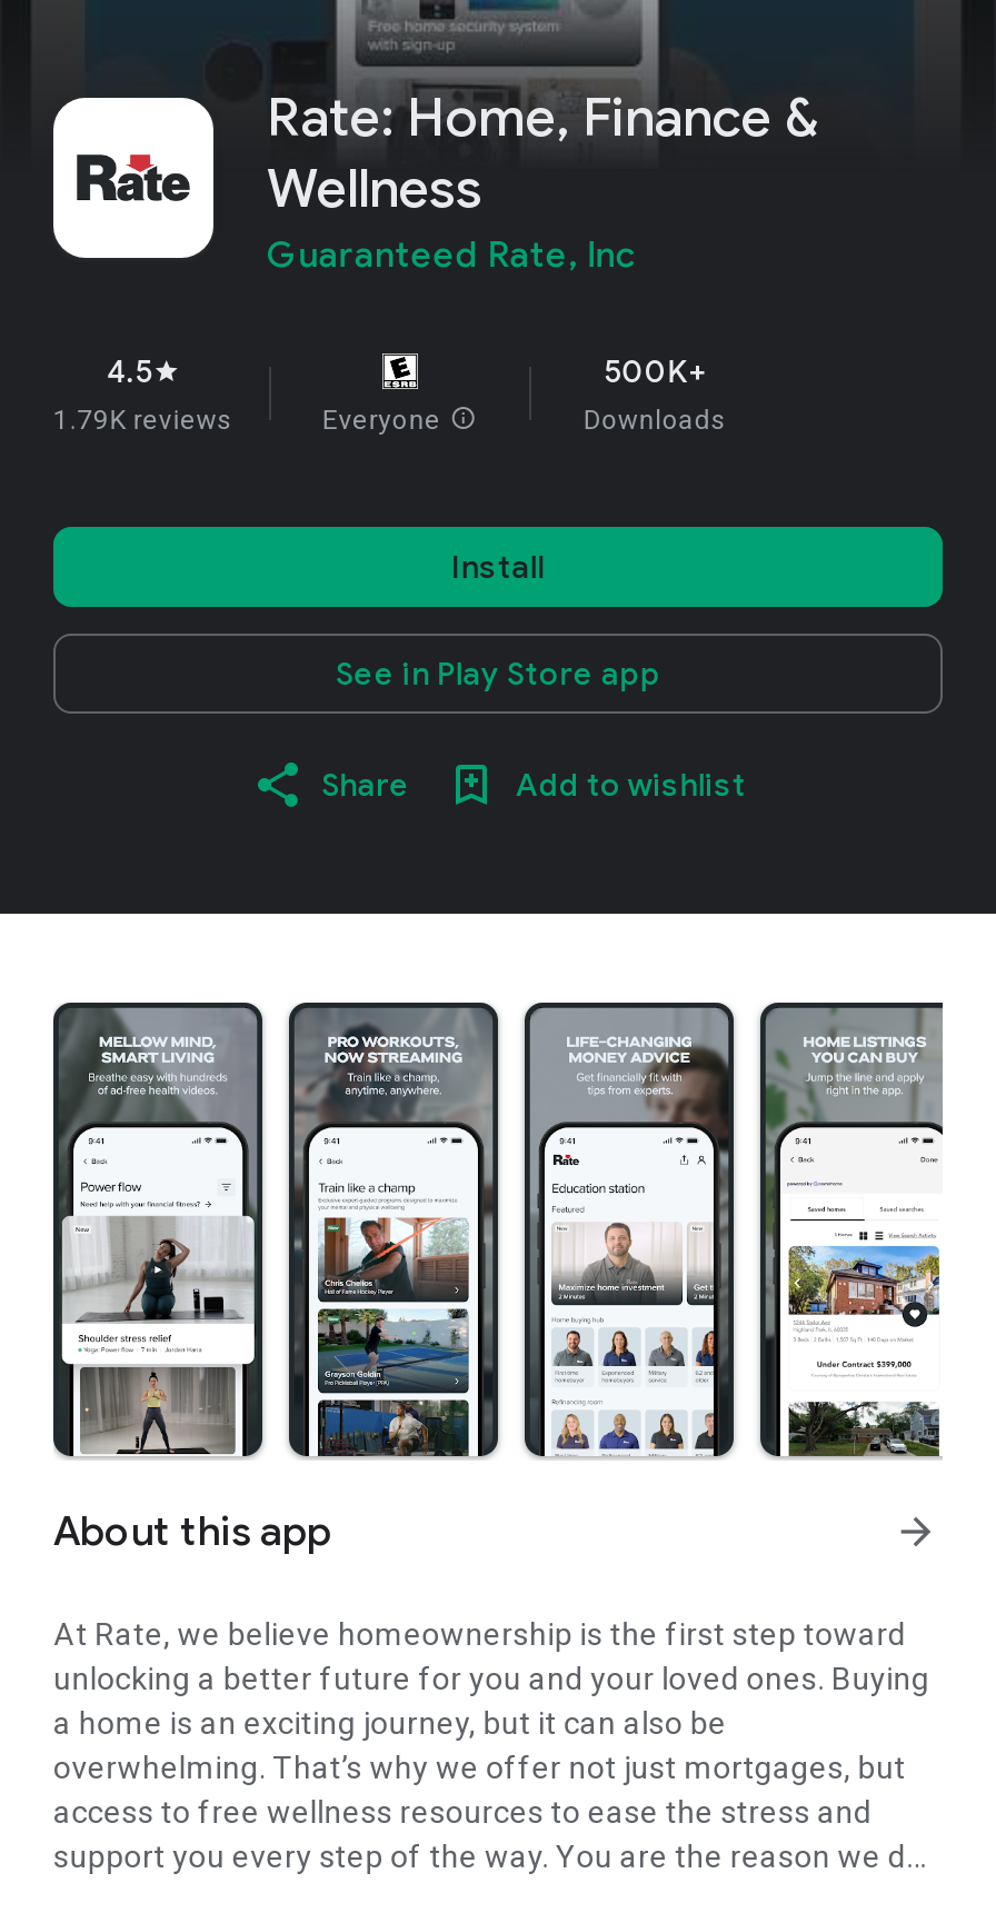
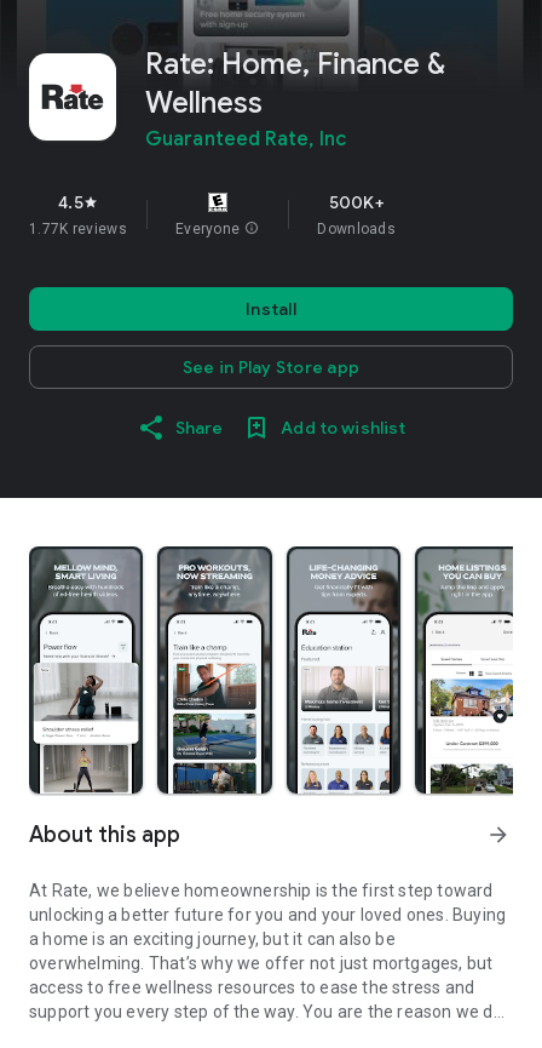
[53,405,233,436] 1.79K reviews -> [29,221,127,237] 1.77K reviews

